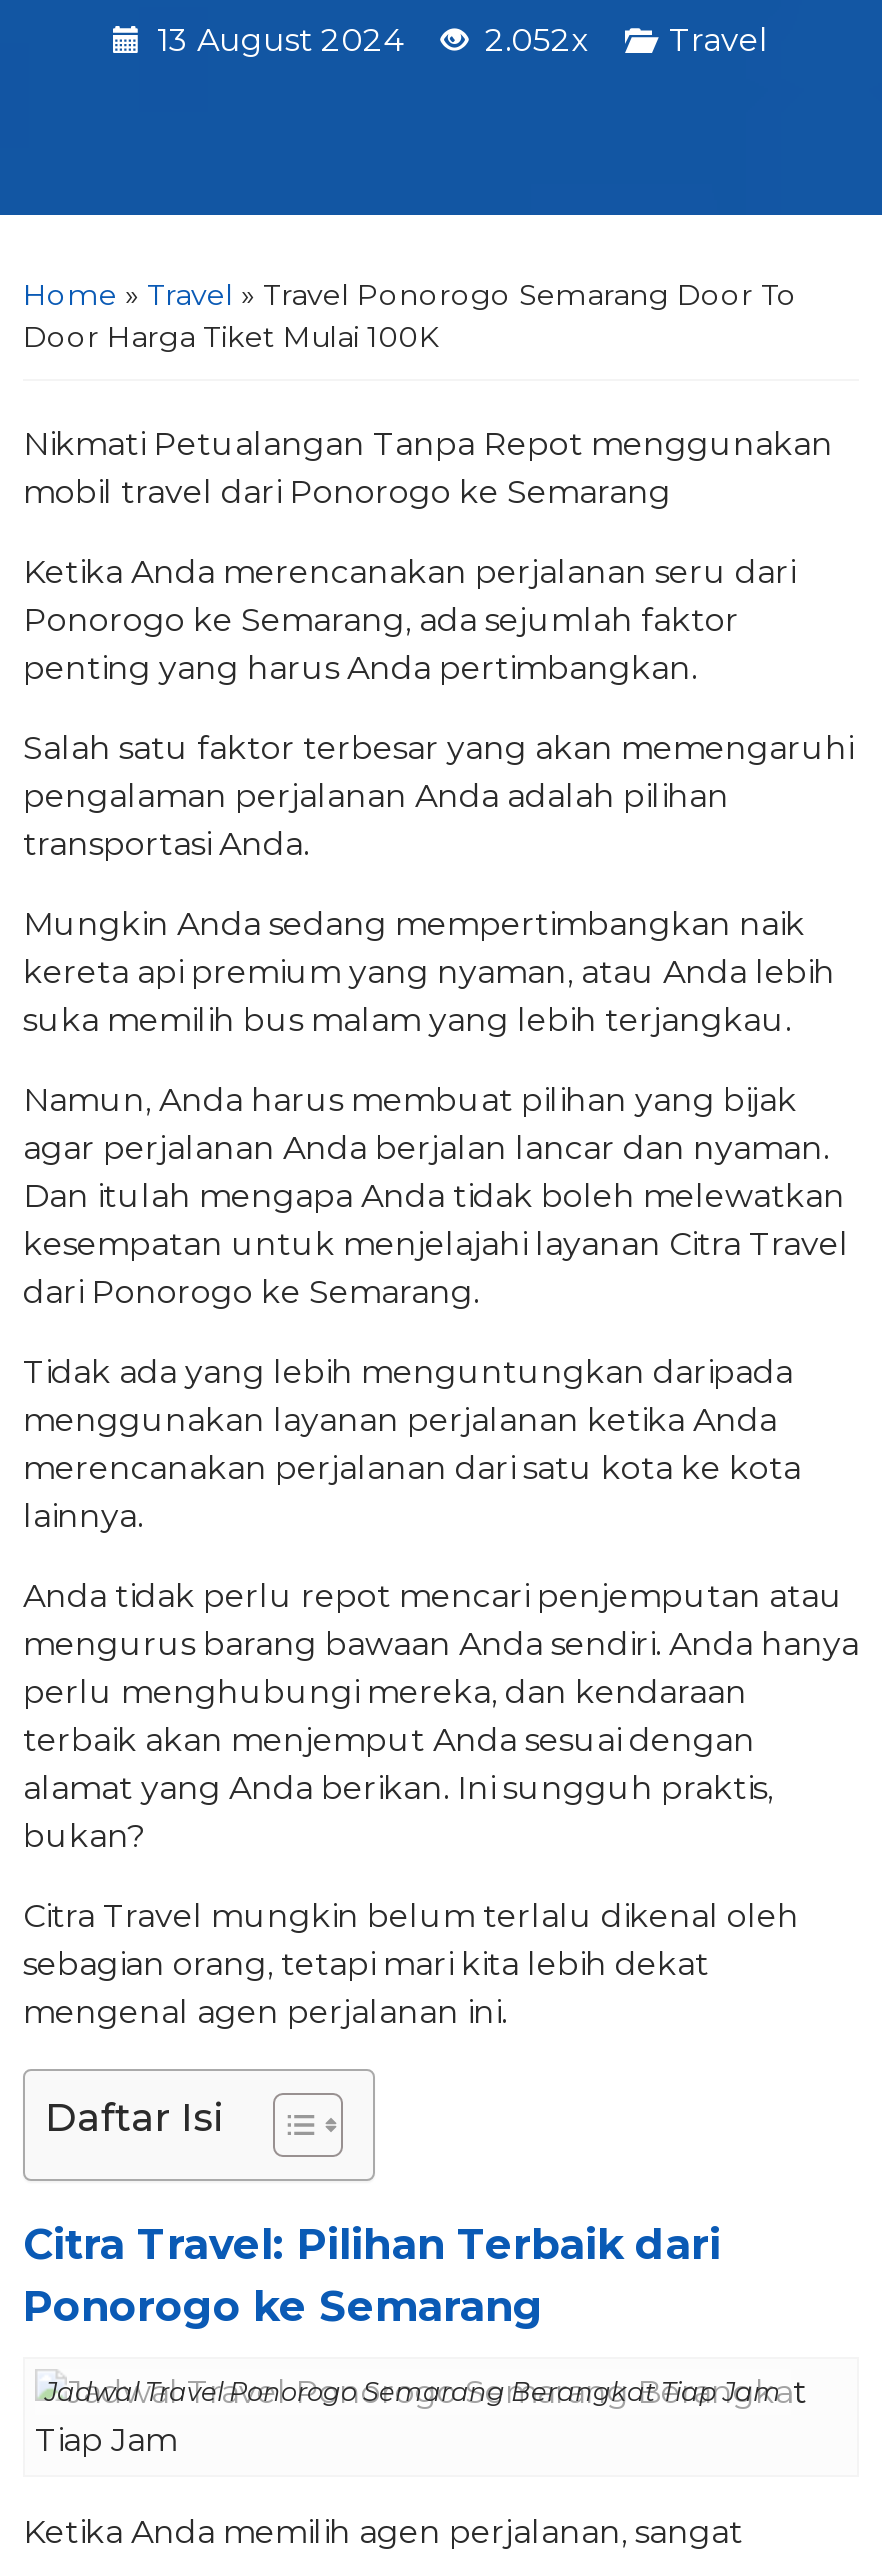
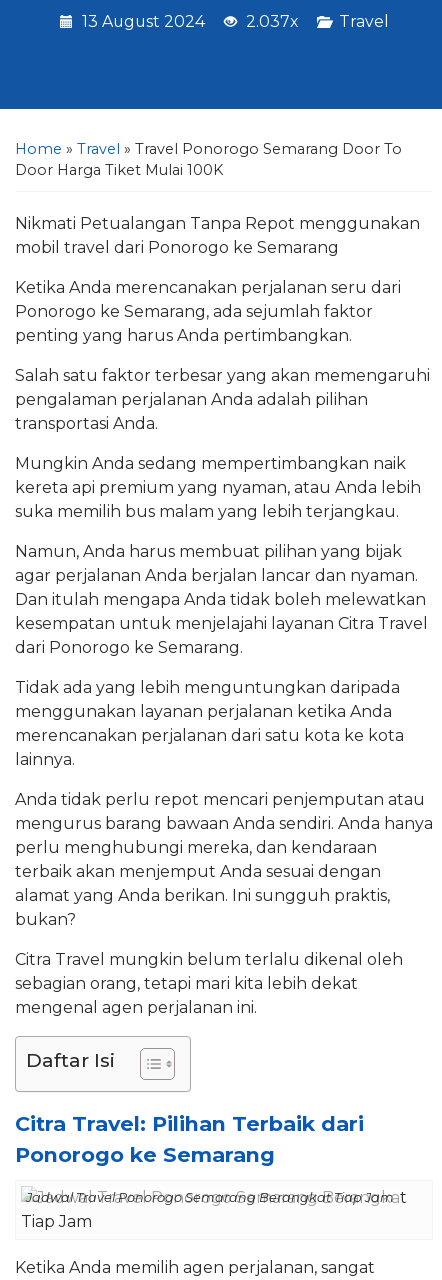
[149,22,769,60] 13 August 2024 2.052x Travel -> [77,12,388,31] 13 August 2024 2.037x Travel

